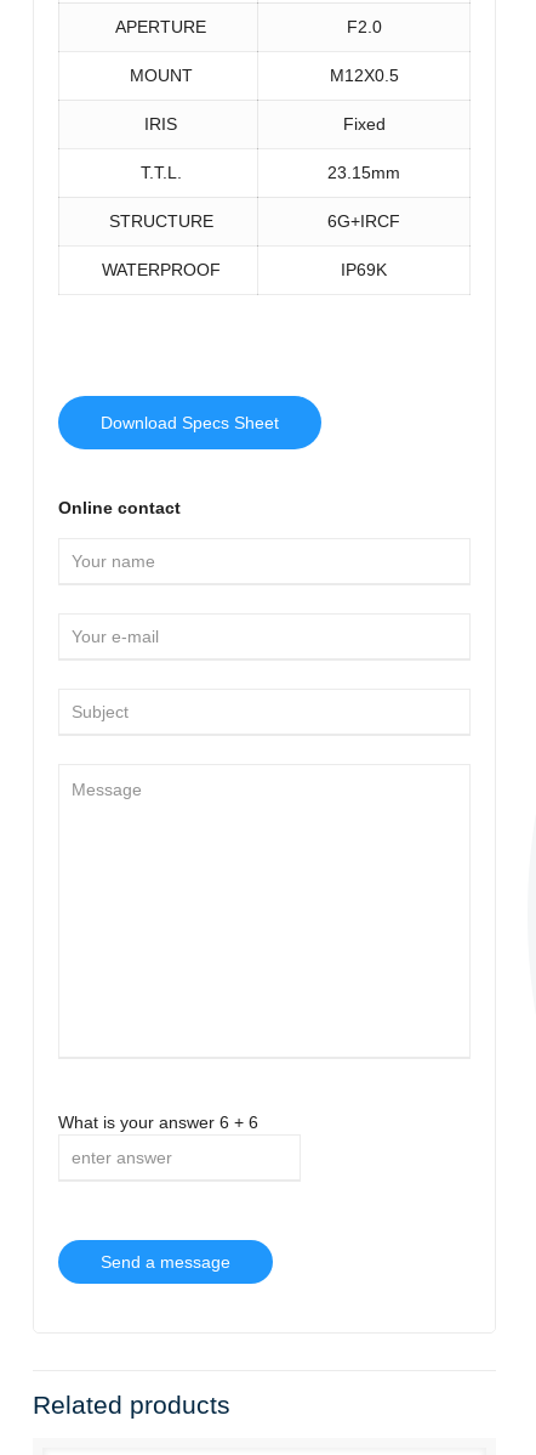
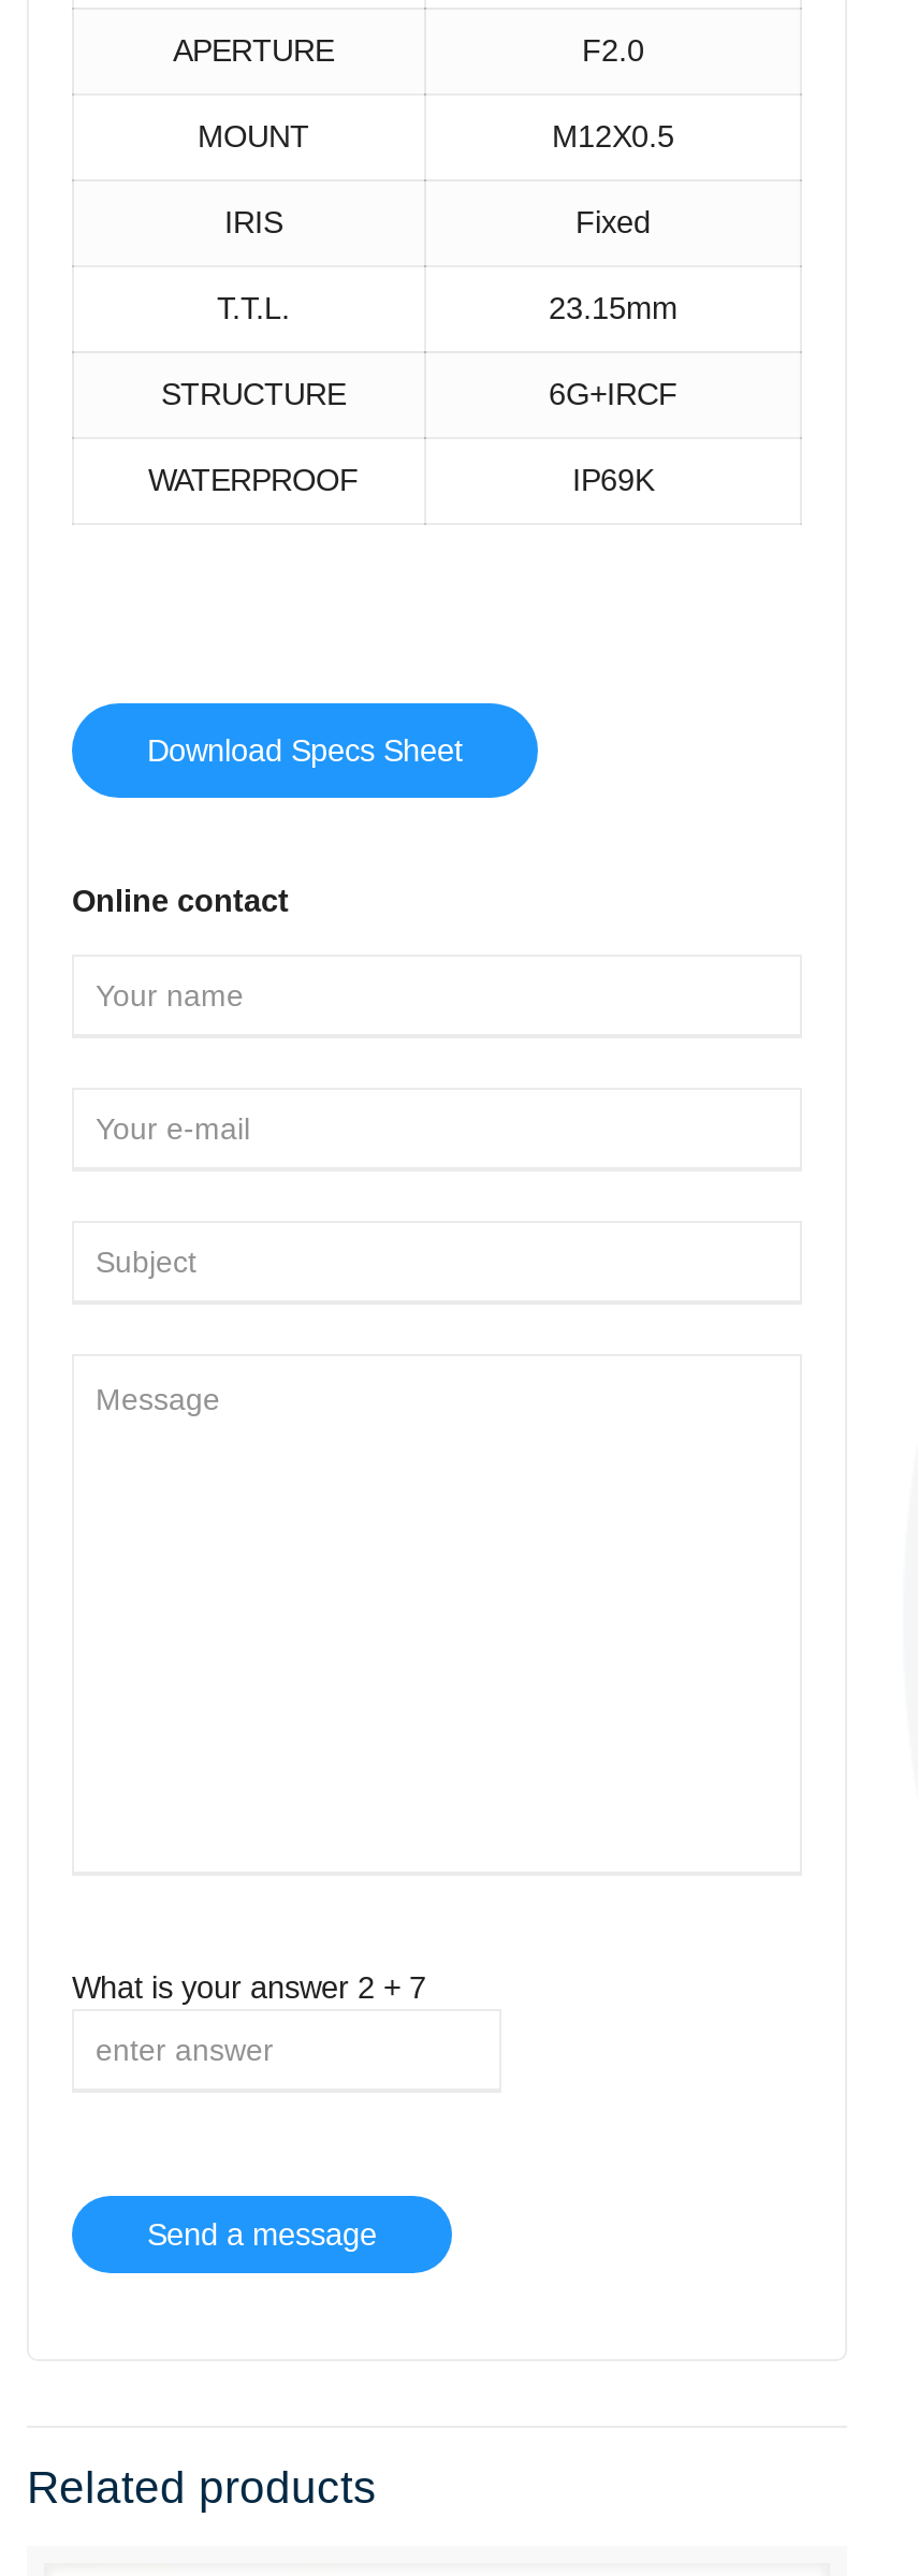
[58,1113,258,1132] What is your answer 6 + 6 -> [72,1970,426,2005] What is your answer 2 + 7

